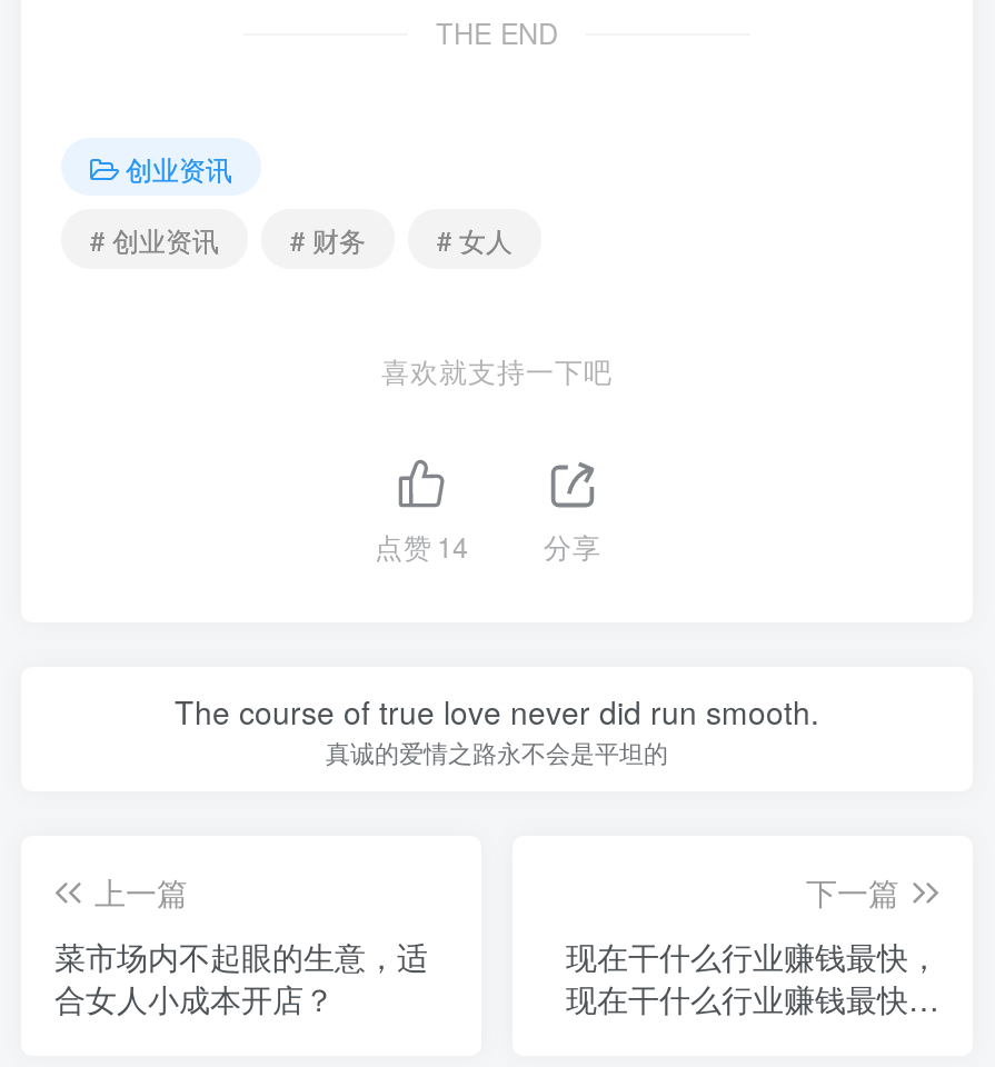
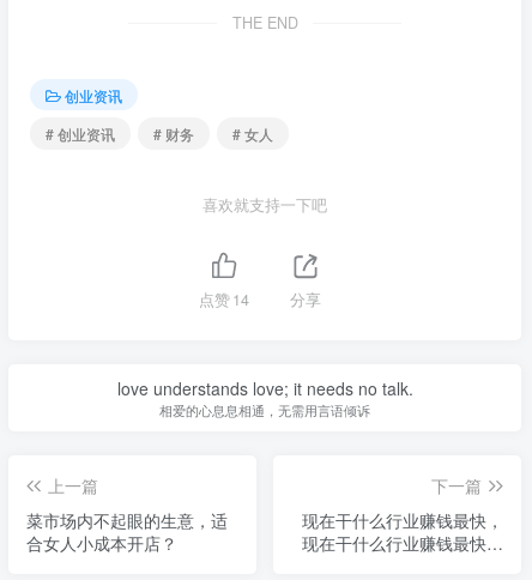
[175,689,819,769] The course of true love never did run smooth. | 真诚的爱情之路永不会是平坦的 -> [117,376,413,419] love understands love; it needs no talk. | 相爱的心息息相通，无需用言语倾诉

